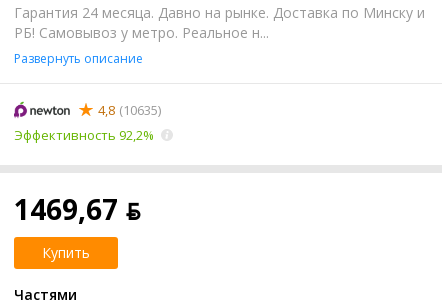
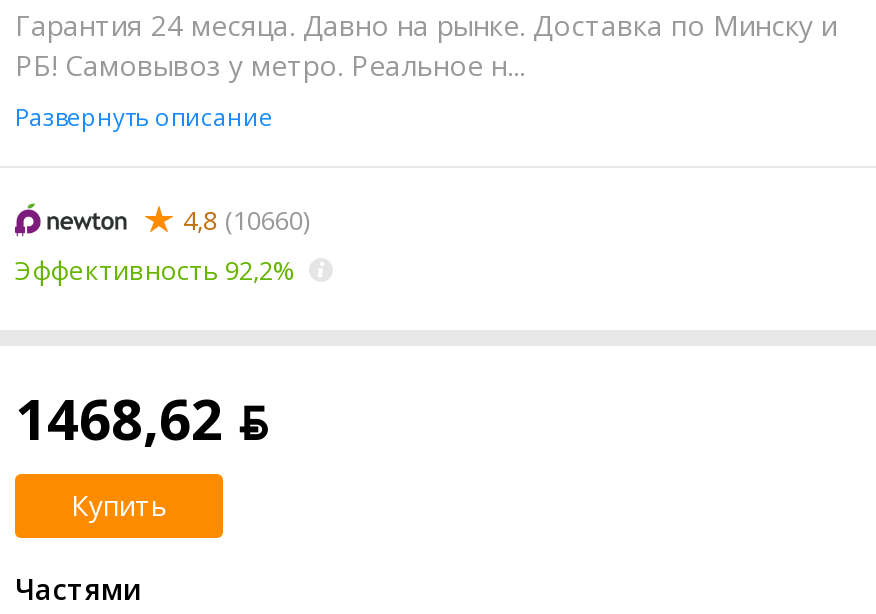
[98,101,161,119] 4,8 (10635) -> [183,203,309,239] 4,8 (10660)
[14,190,141,228] 1469,67 ƃ -> [15,381,269,457] 1468,62 ƃ

